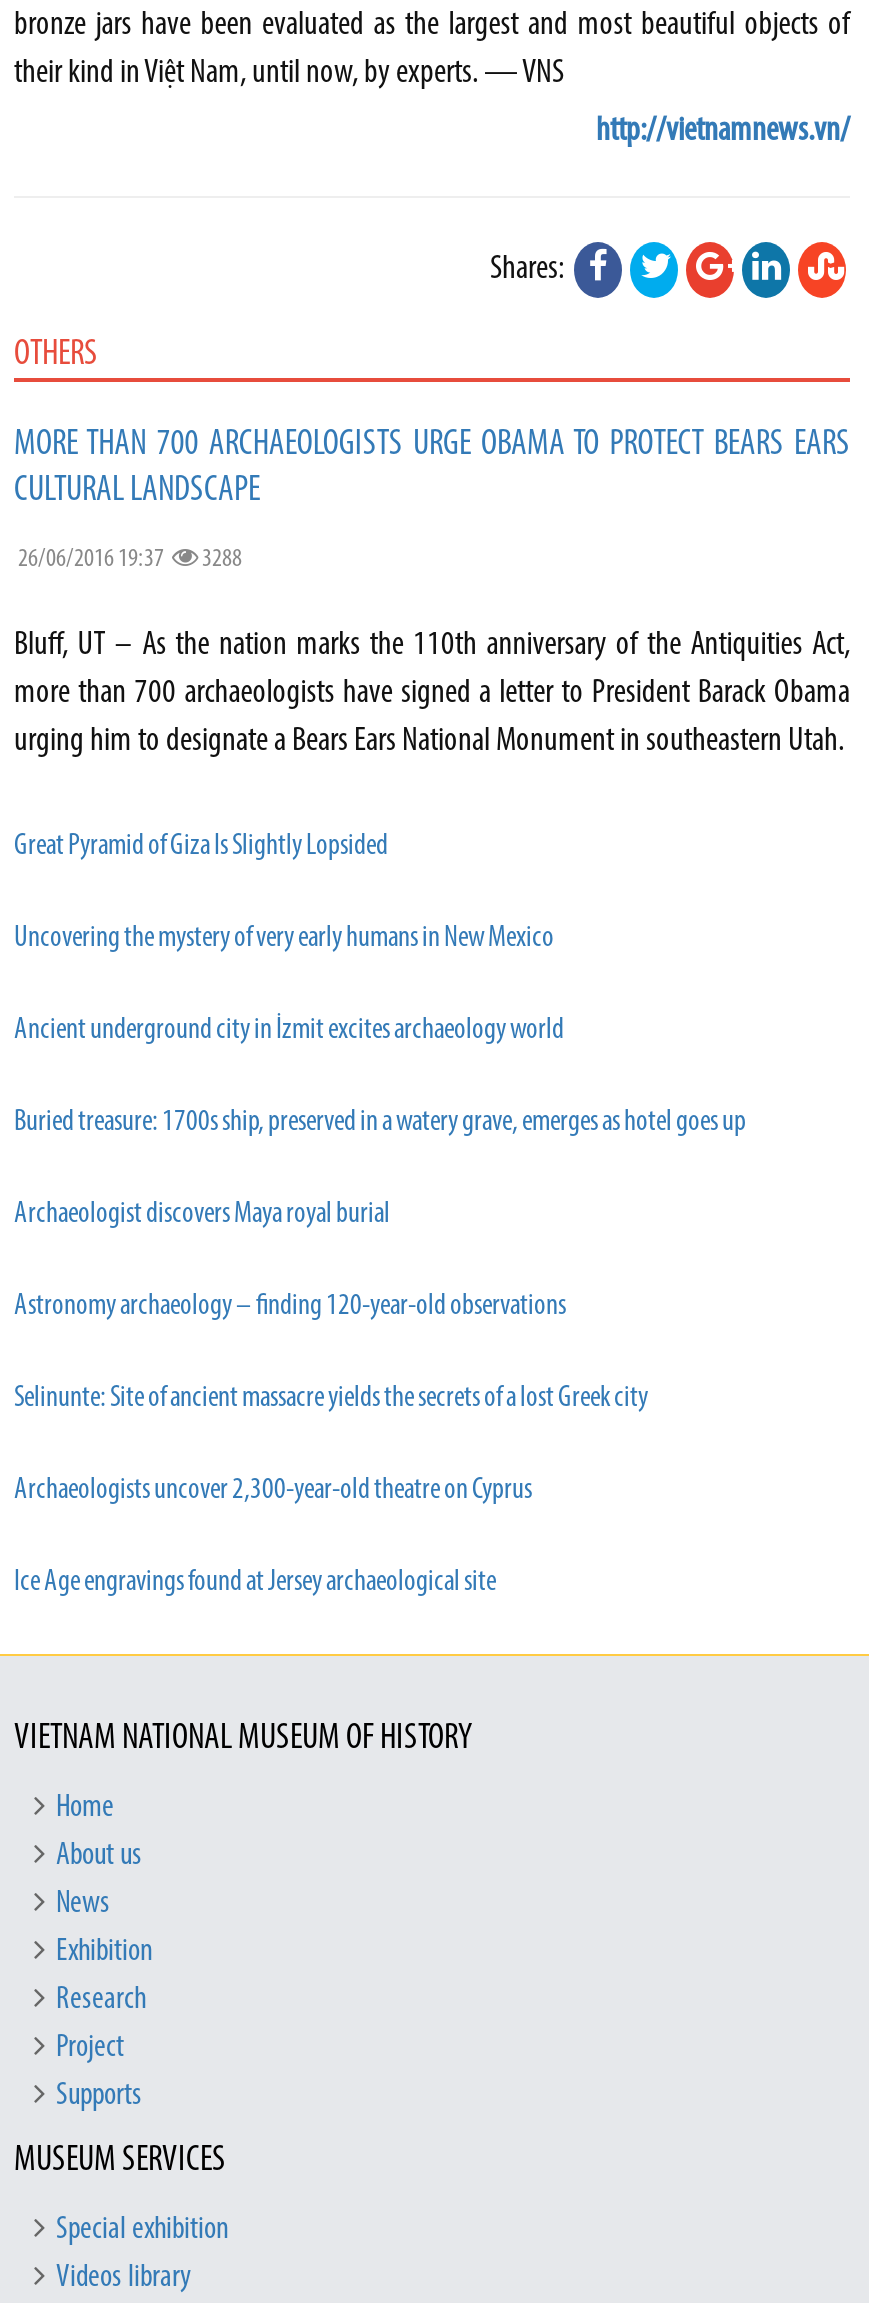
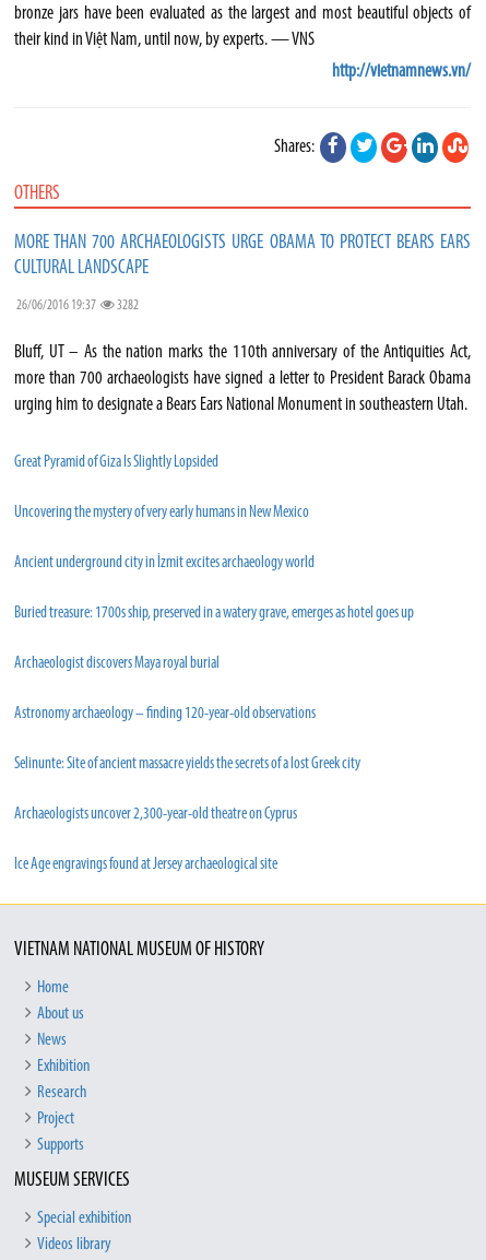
[18,546,242,572] 26/06/2016 19:37 3288 -> [16,298,139,313] 26/06/2016 19:37 3282

